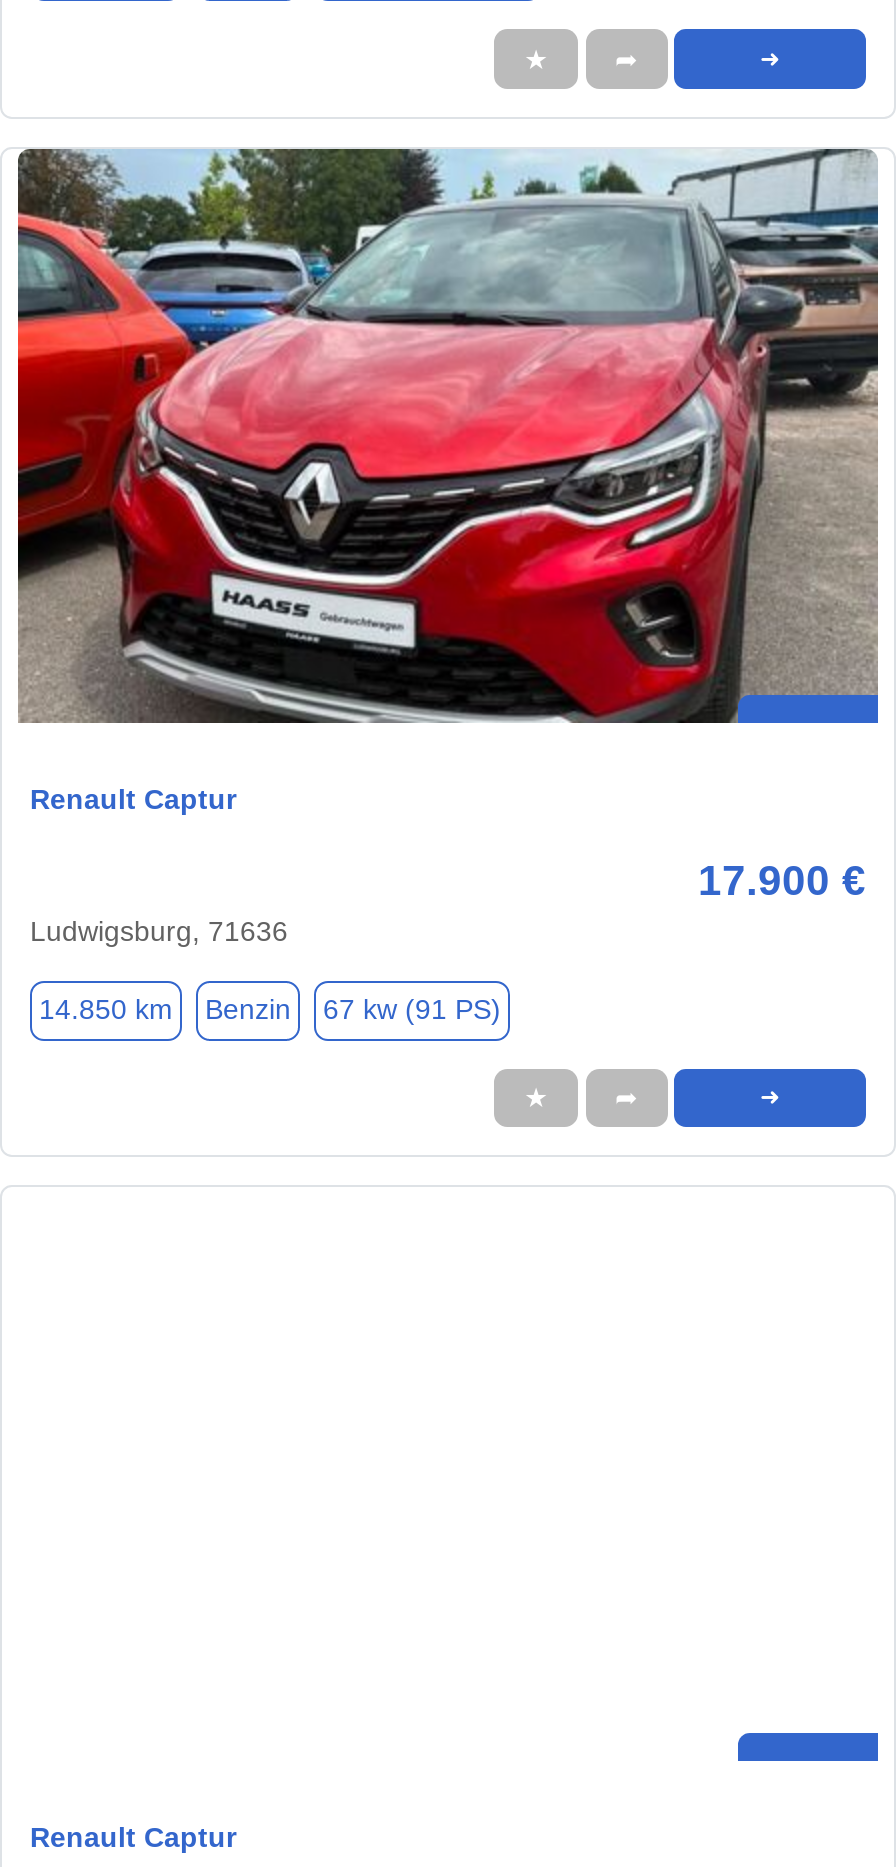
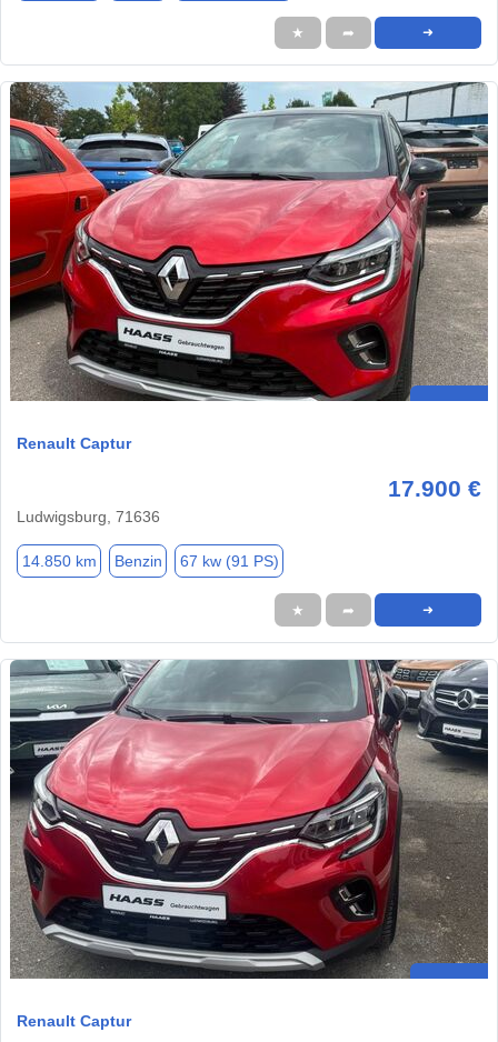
none -> [9,659,489,980] [image]

